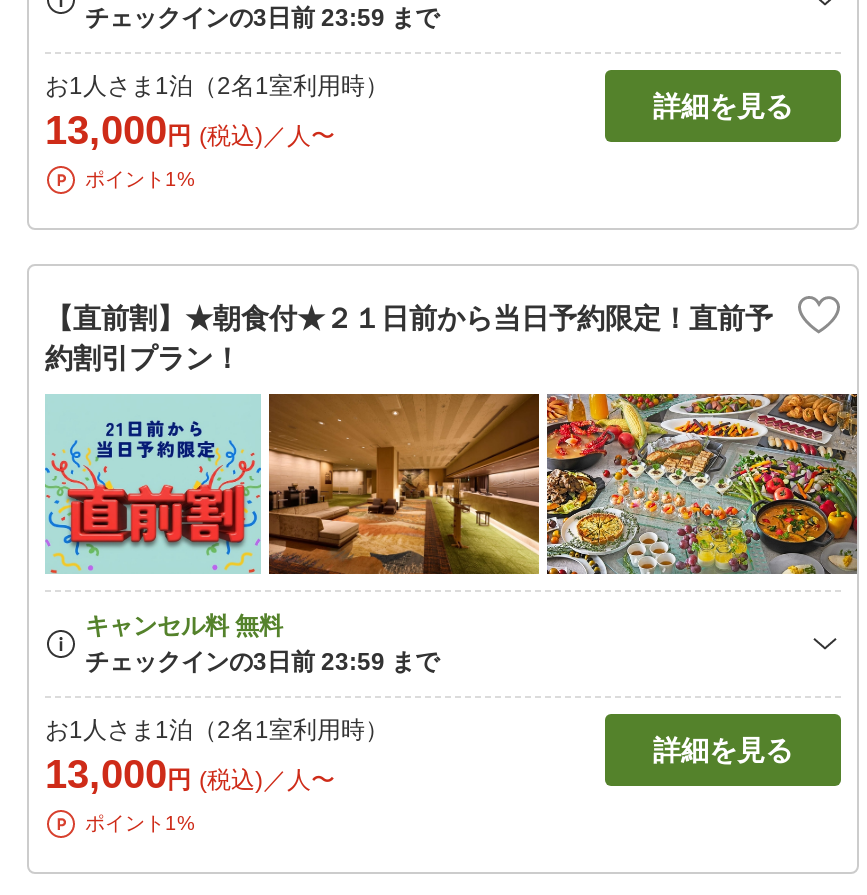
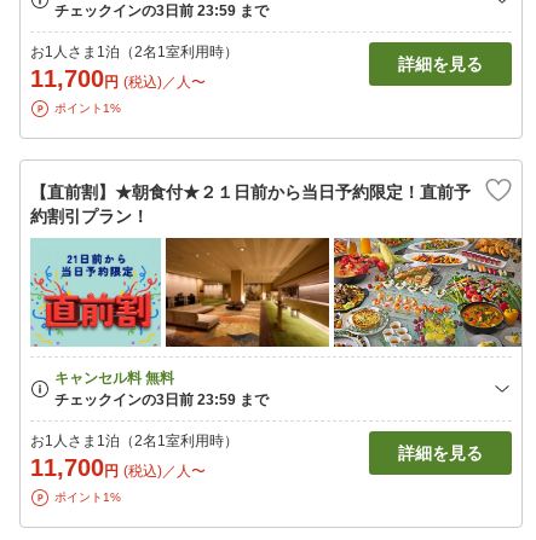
[45,108,335,152] 13,000円 (税込)／人〜 -> [30,65,206,92] 11,700円 (税込)／人〜
[45,752,335,796] 13,000円 (税込)／人〜 -> [30,454,206,481] 11,700円 (税込)／人〜

